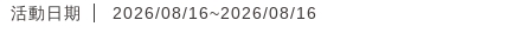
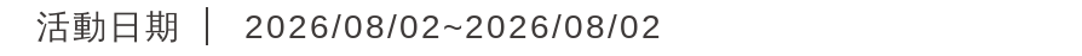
[11,3,317,22] 活動日期 2026/08/16~2026/08/16 -> [36,7,663,45] 活動日期 2026/08/02~2026/08/02

